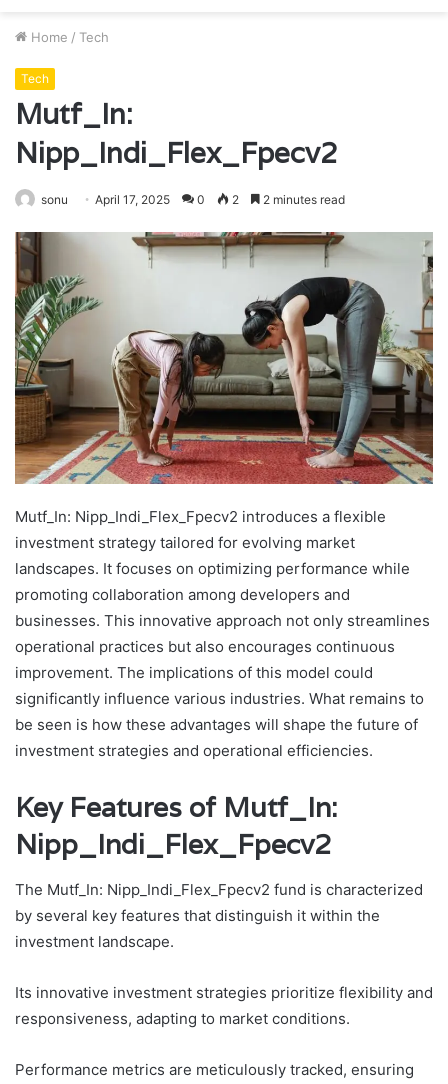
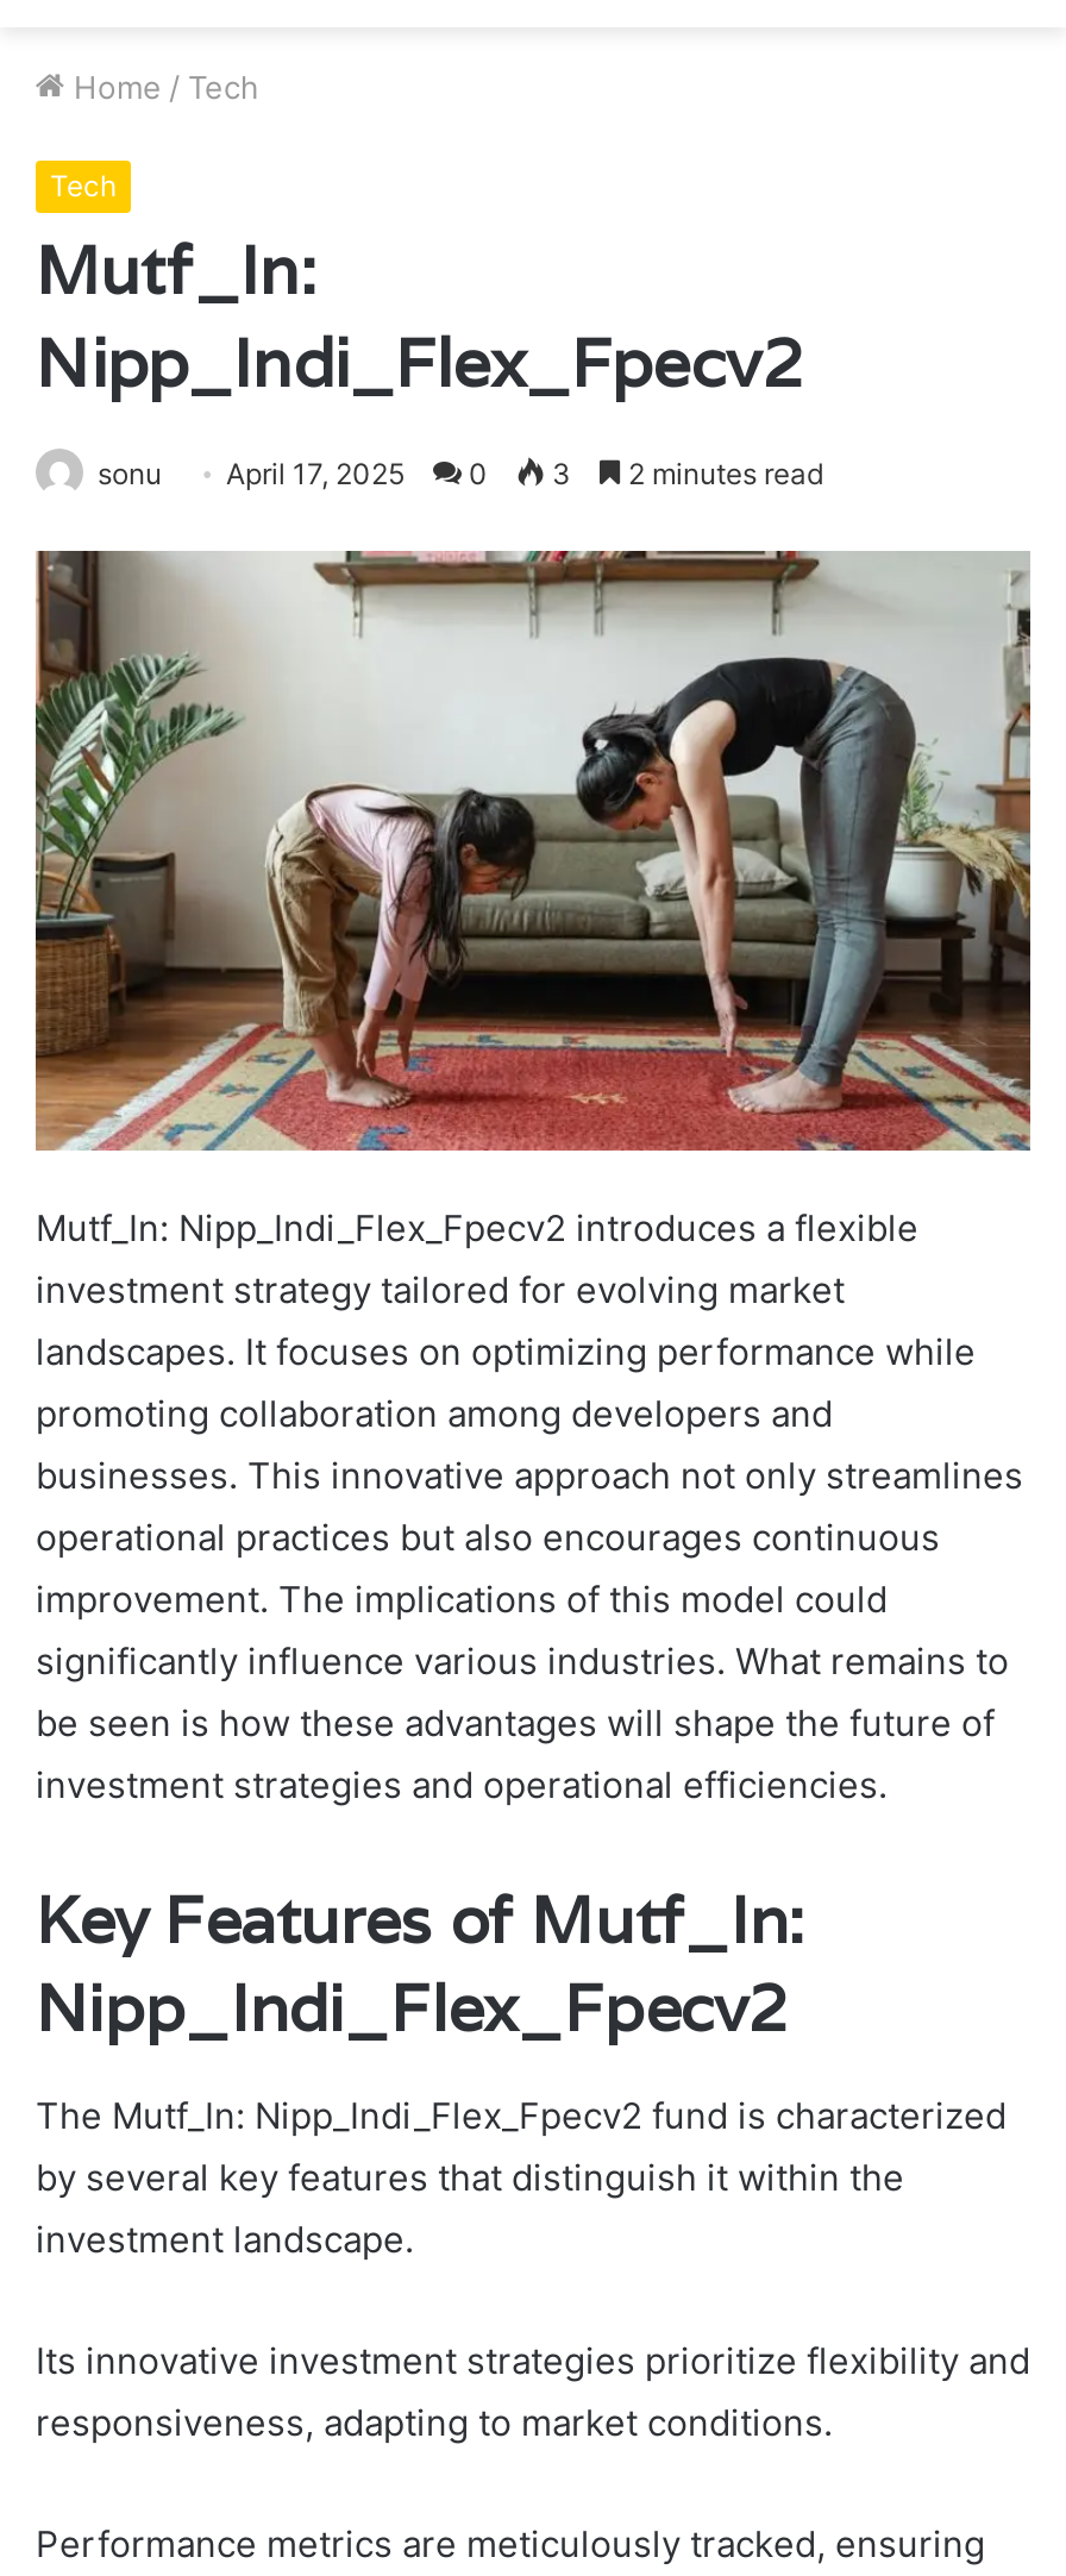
[41,192,345,207] sonu April 17, 2025 0 2 2 minutes read -> [98,457,823,492] sonu April 17, 2025 0 3 2 minutes read

